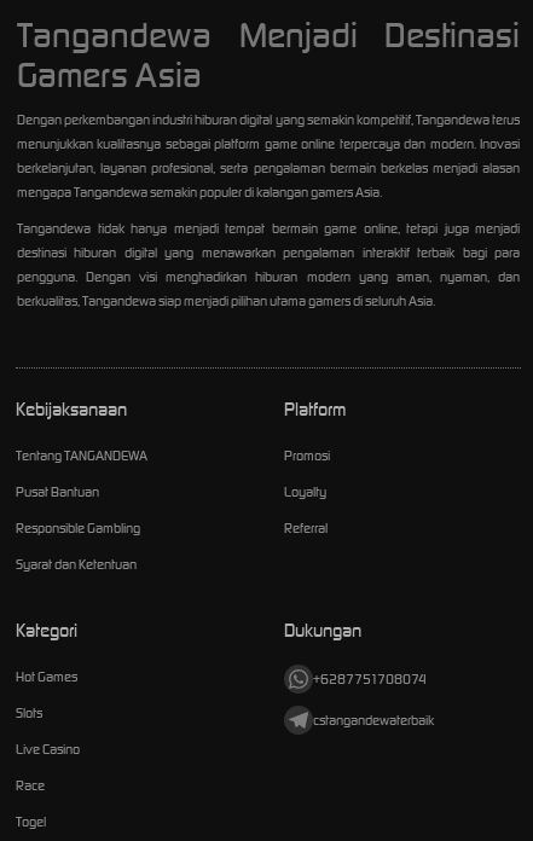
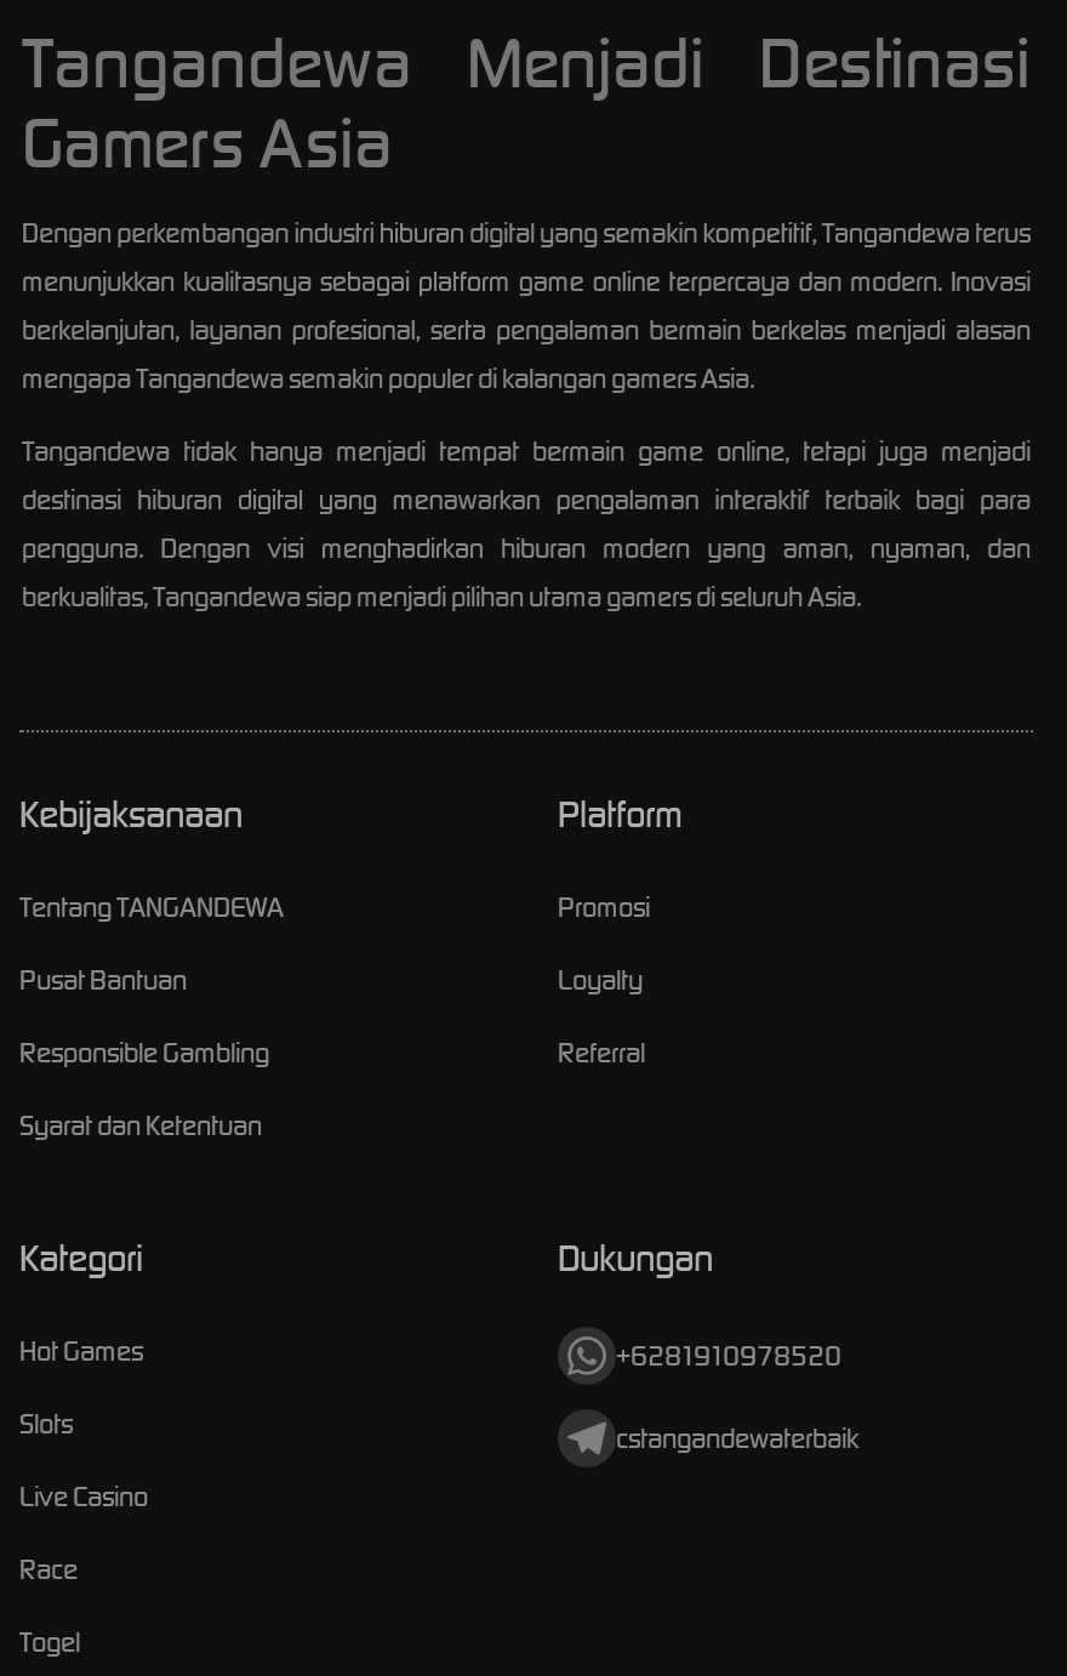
[313,670,427,687] +6287751708074 -> [616,1338,841,1372] +6281910978520

